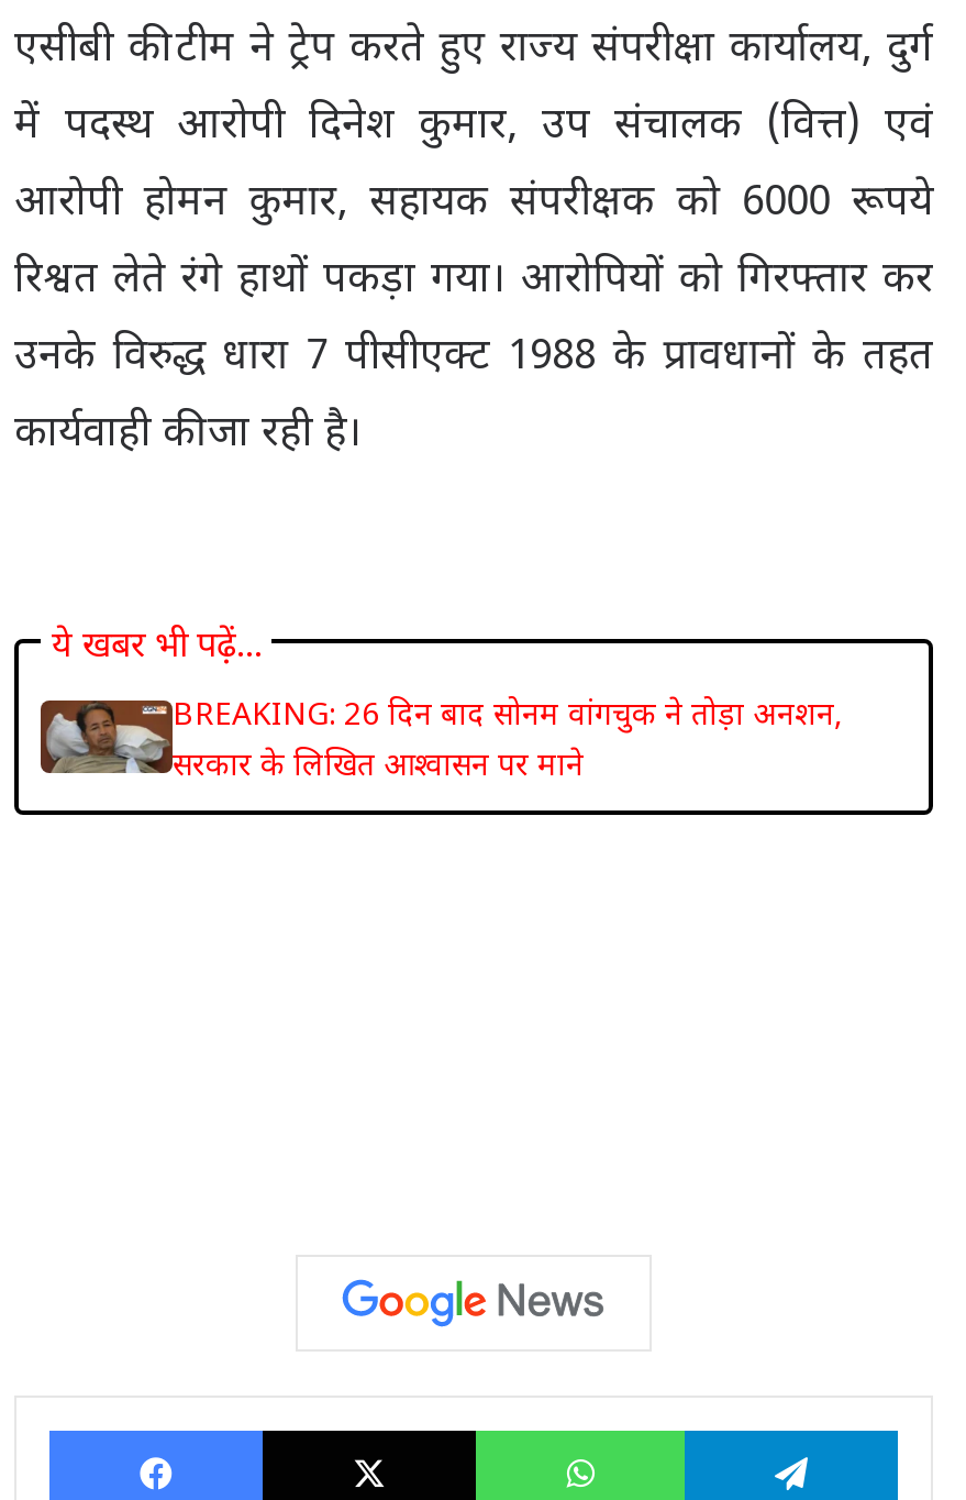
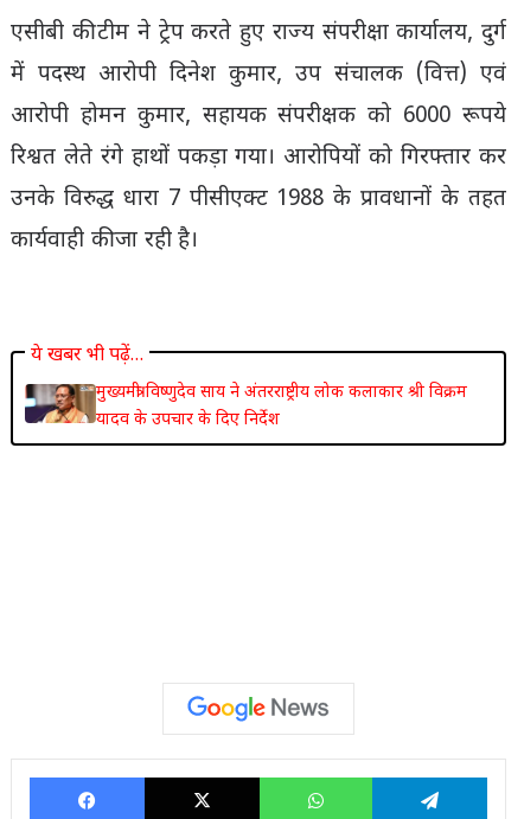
[38,691,843,783] [image] | BREAKING: 26 दिन बाद सोनम वांगचुक ने तोड़ा अनशन, | सरकार के लिखित आश्वासन पर माने -> [24,379,467,429] [image] | मुख्यमंत्री विष्णुदेव साय ने अंतरराष्ट्रीय लोक कलाकार श्री विक्रम | यादव के उपचार के दिए निर्देश

